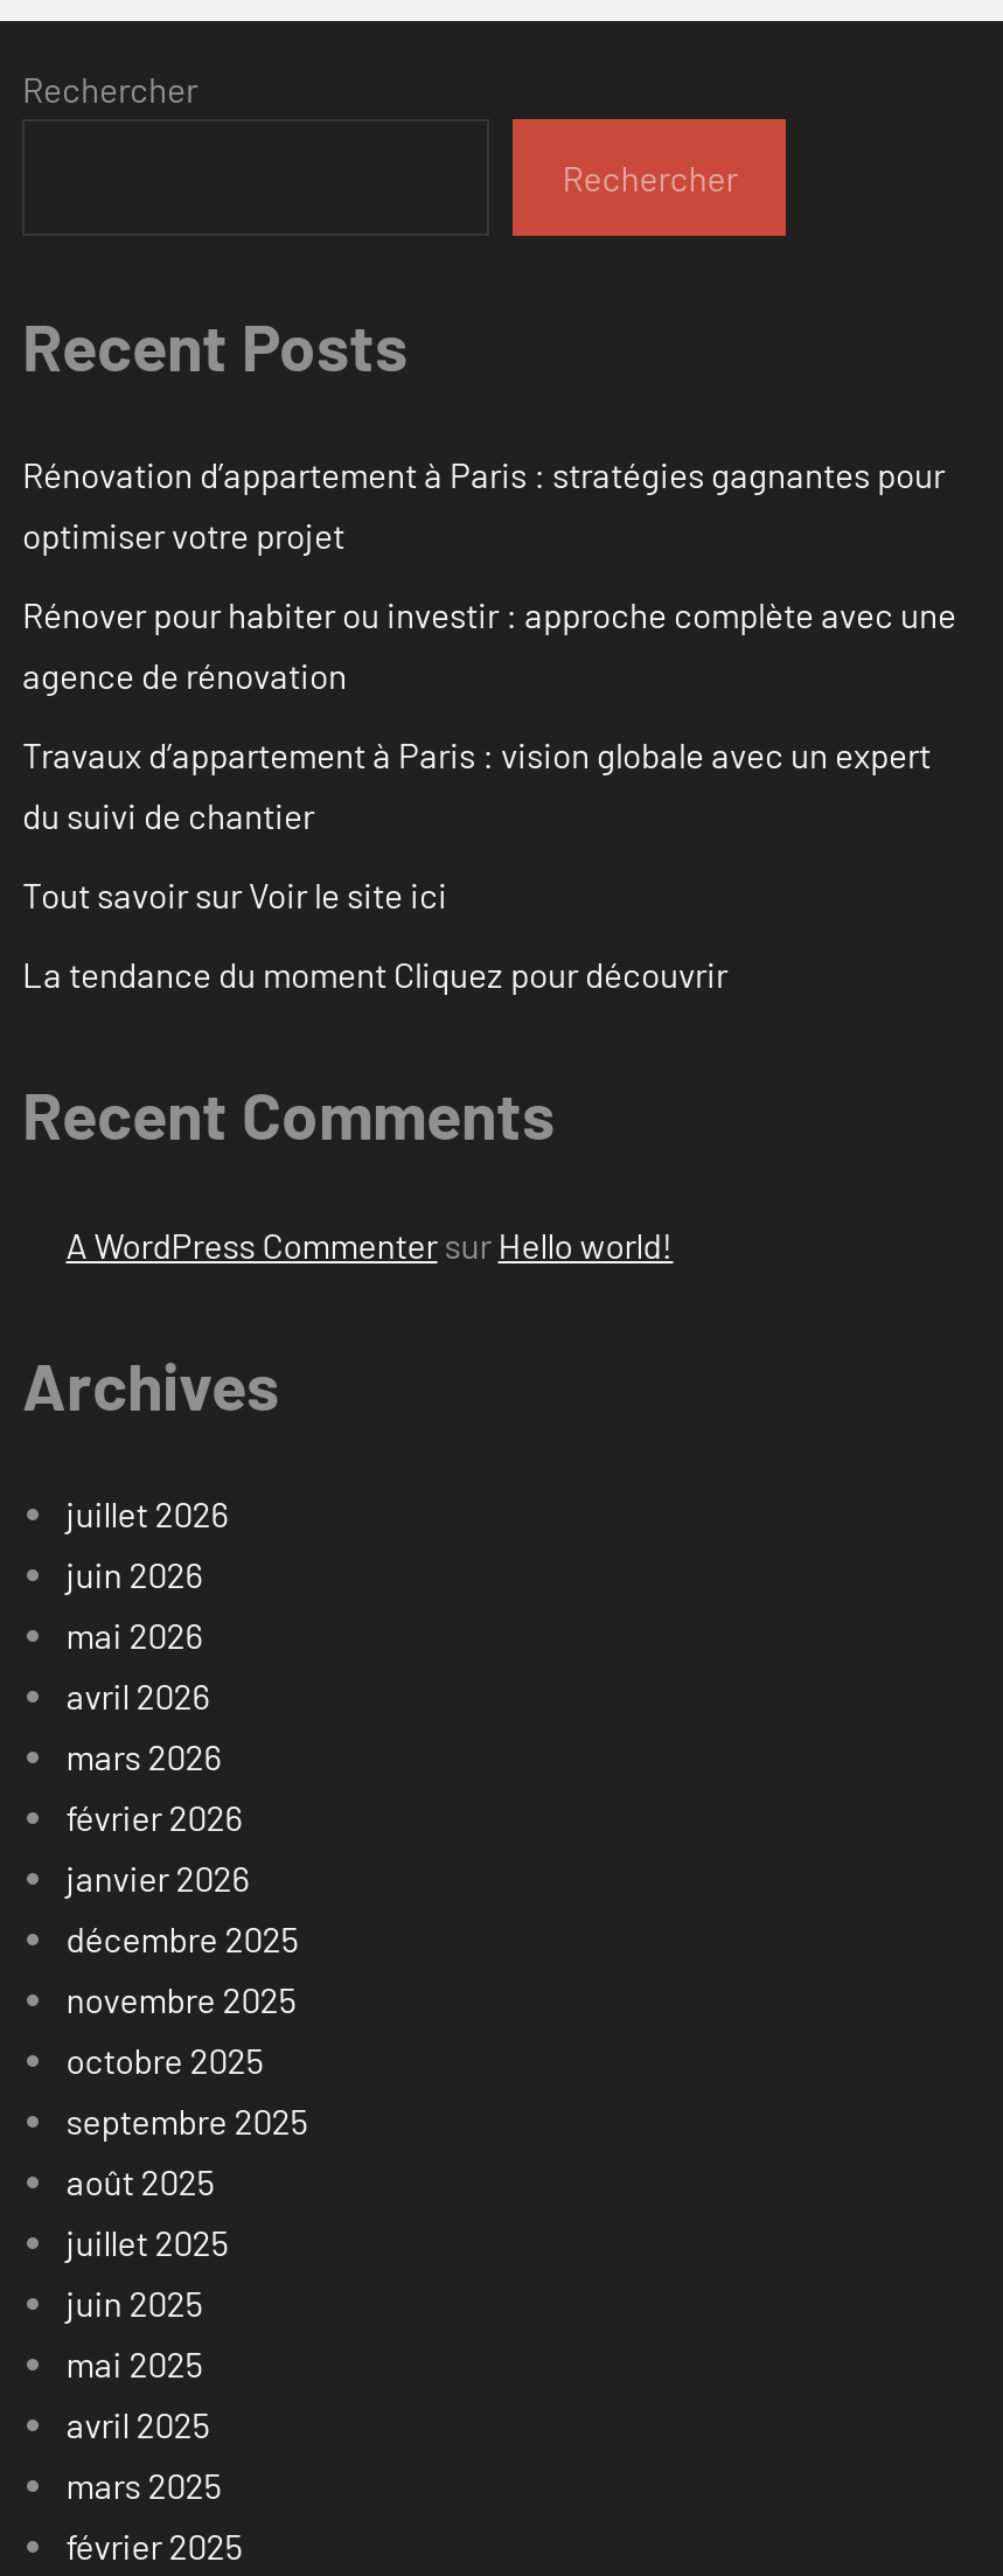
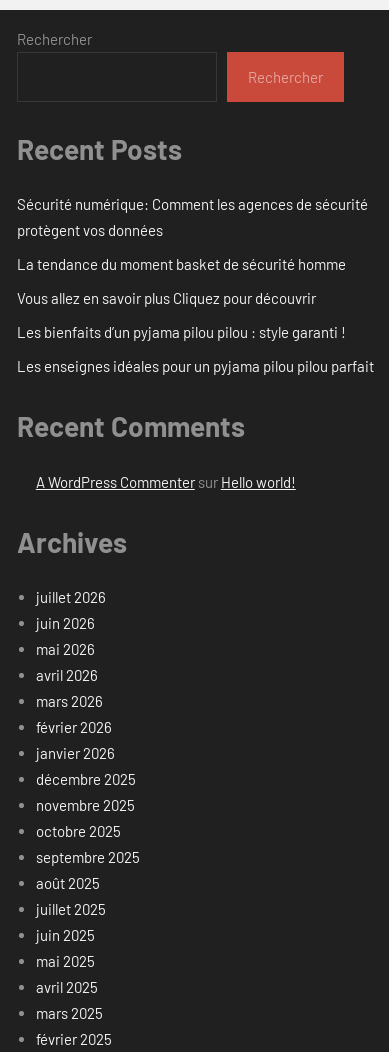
[22,454,945,557] Rénovation d’appartement à Paris : stratégies gagnantes pour | optimiser votre projet -> [17,195,368,239] Sécurité numérique: Comment les agences de sécurité | protègent vos données
[22,594,956,697] Rénover pour habiter ou investir : approche complète avec une | agence de rénovation -> [17,255,346,273] La tendance du moment basket de sécurité homme
[22,734,931,837] Travaux d’appartement à Paris : vision globale avec un expert | du suivi de chantier -> [17,289,316,307] Vous allez en savoir plus Cliquez pour découvrir
[22,874,447,916] Tout savoir sur Voir le site ici -> [17,323,346,341] Les bienfaits d’un pyjama pilou pilou : style garanti !
[22,954,727,996] La tendance du moment Cliquez pour découvrir -> [17,357,374,375] Les enseignes idéales pour un pyjama pilou pilou parfait

